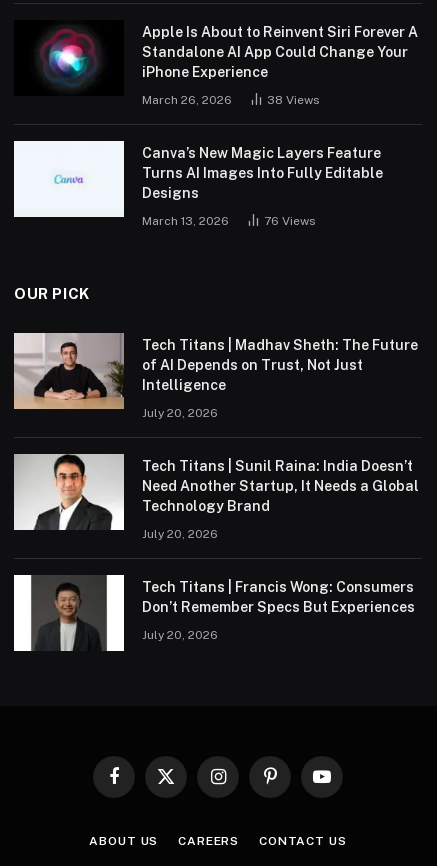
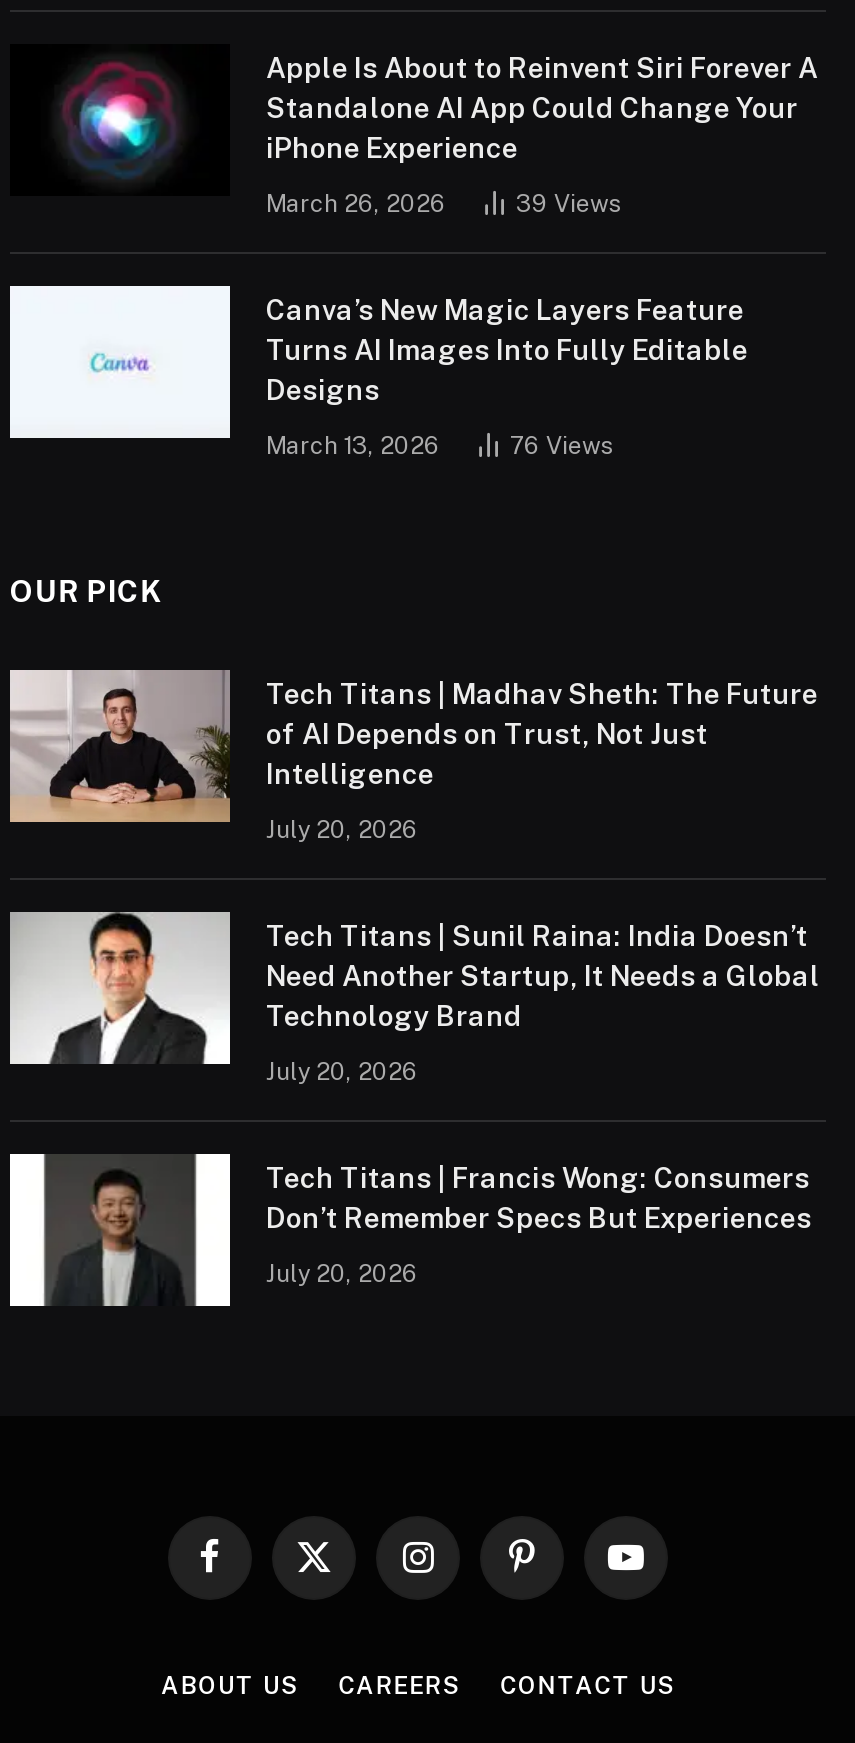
[267,93,320,107] 38 Views -> [516,191,622,219] 39 Views

